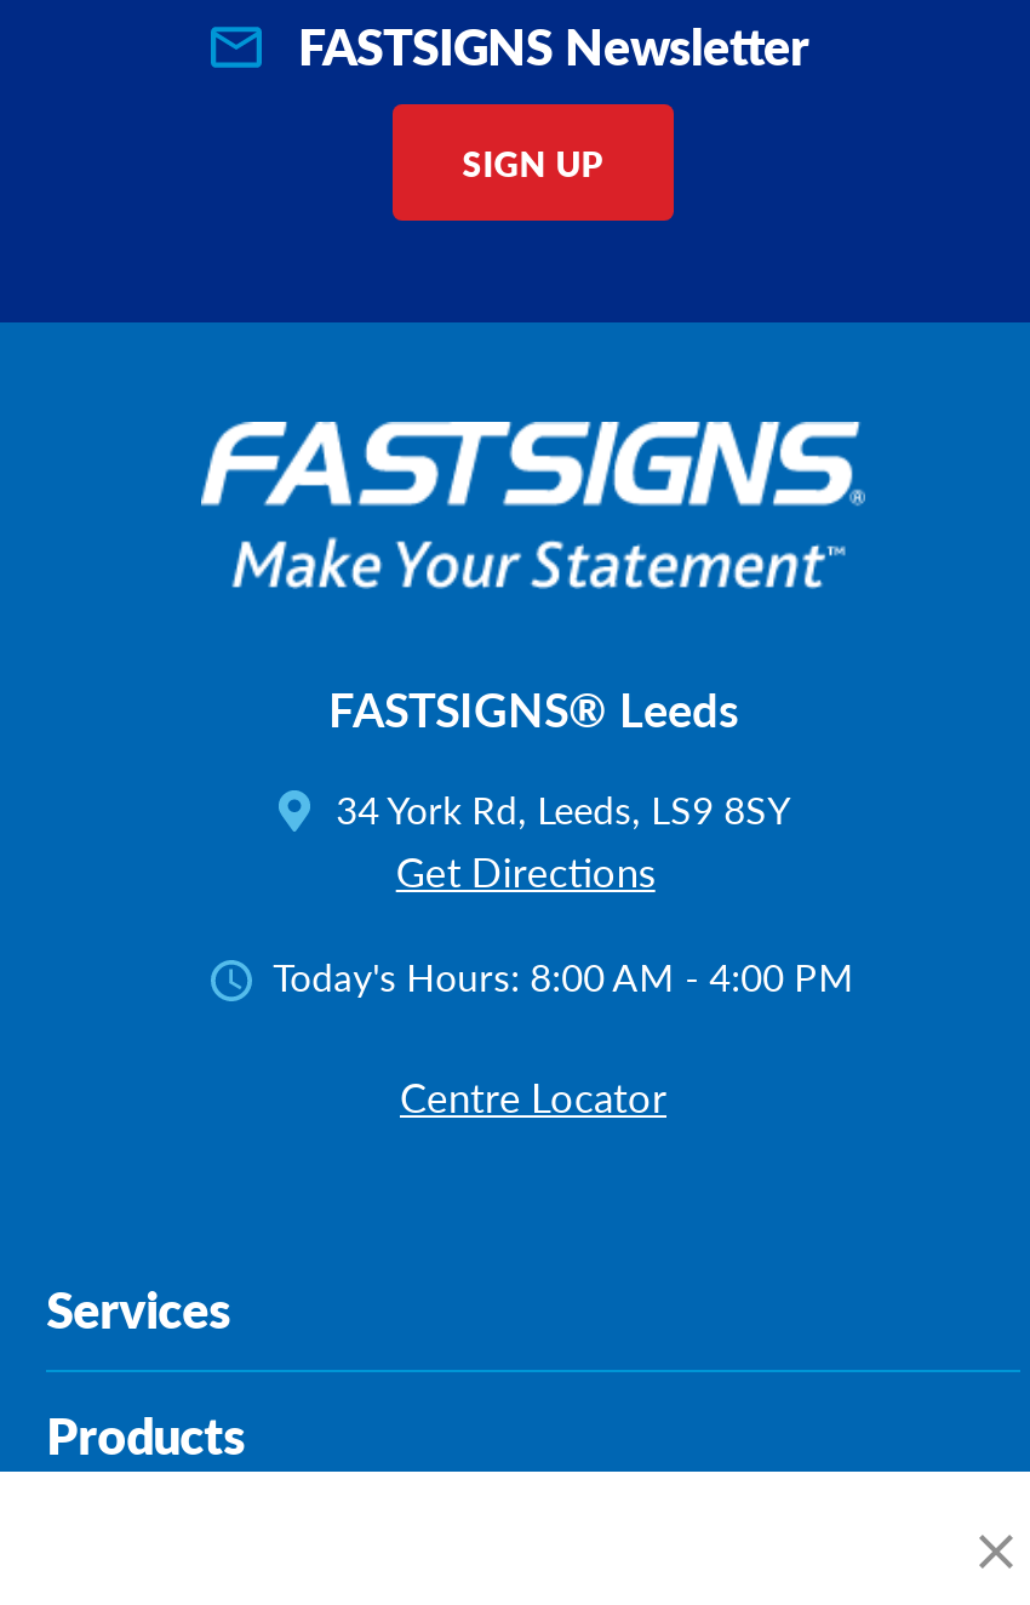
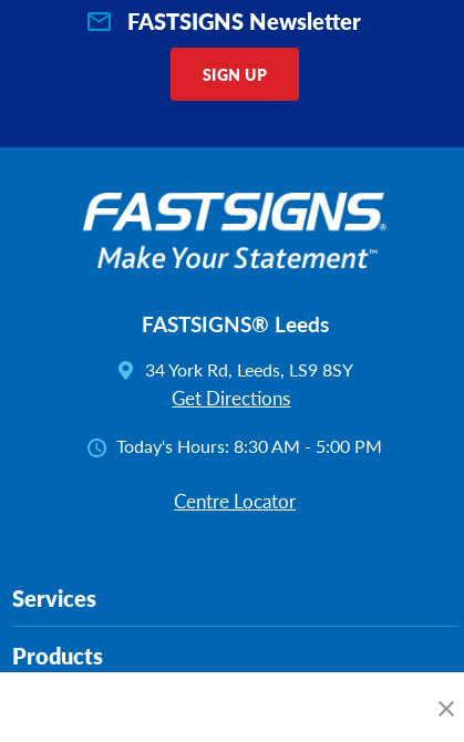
[273,949,855,1005] Today's Hours: 8:00 AM - 4:00 PM -> [116,434,382,459] Today's Hours: 8:30 AM - 5:00 PM

